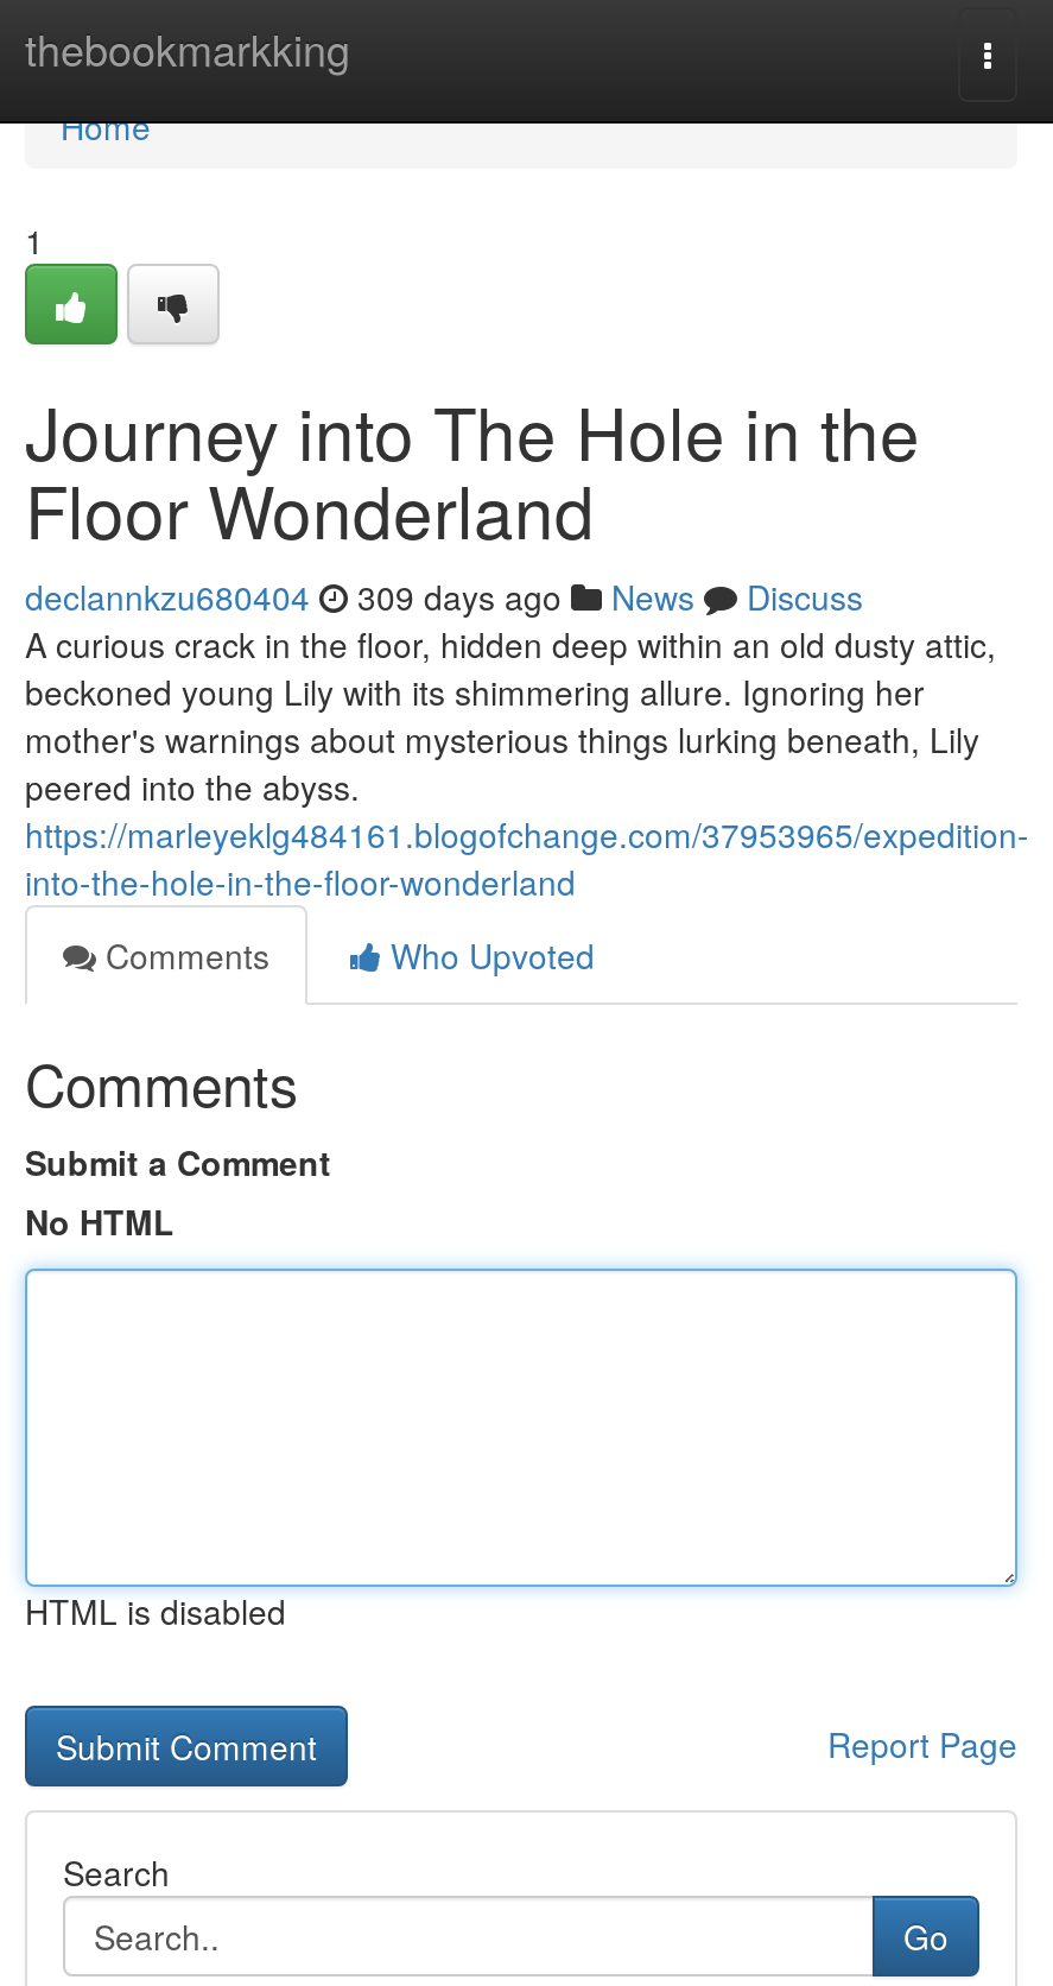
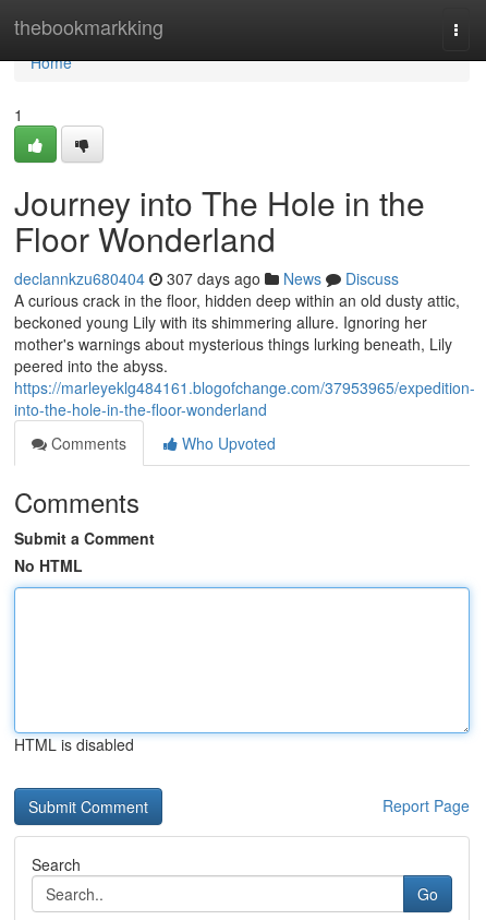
[25,573,863,620] declannkzu680404 309 days ago News Discuss -> [14,267,399,289] declannkzu680404 307 days ago News Discuss

